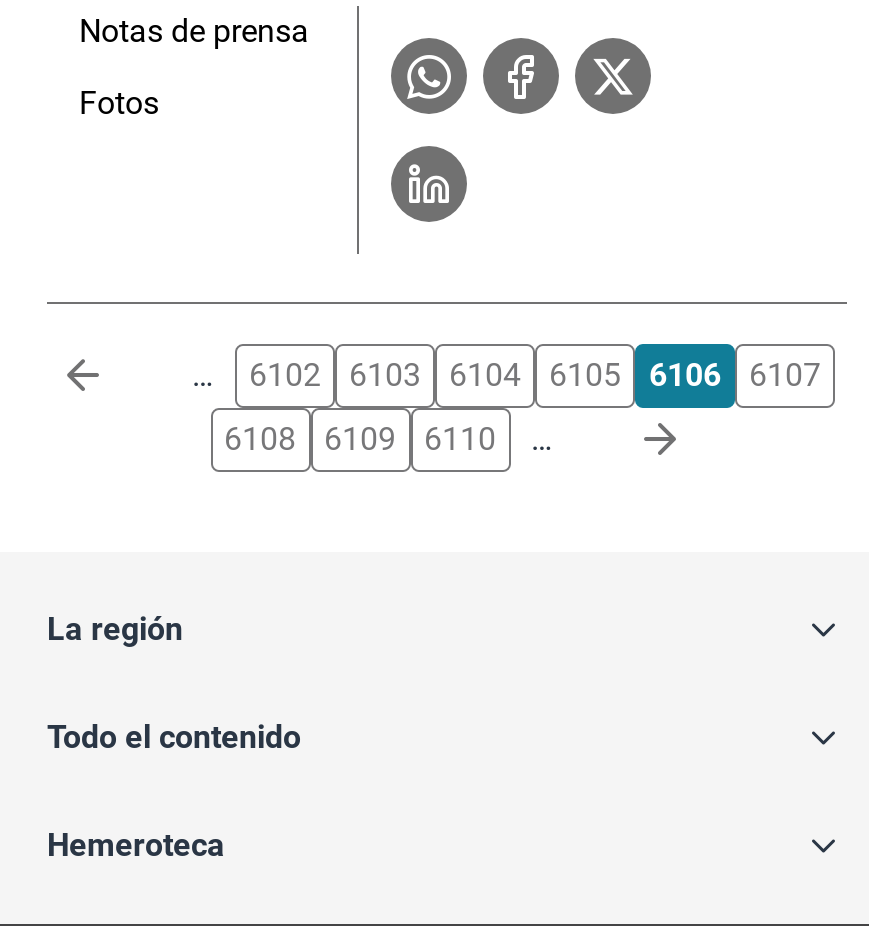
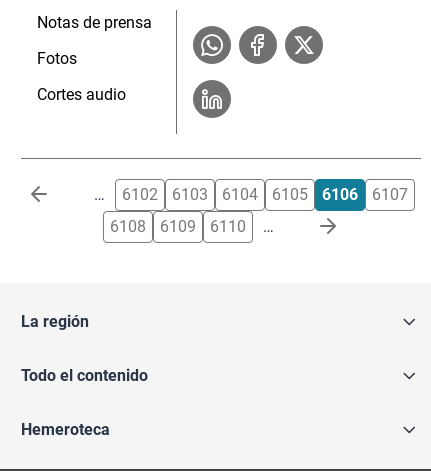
none -> [37,85,126,104] Cortes audio

